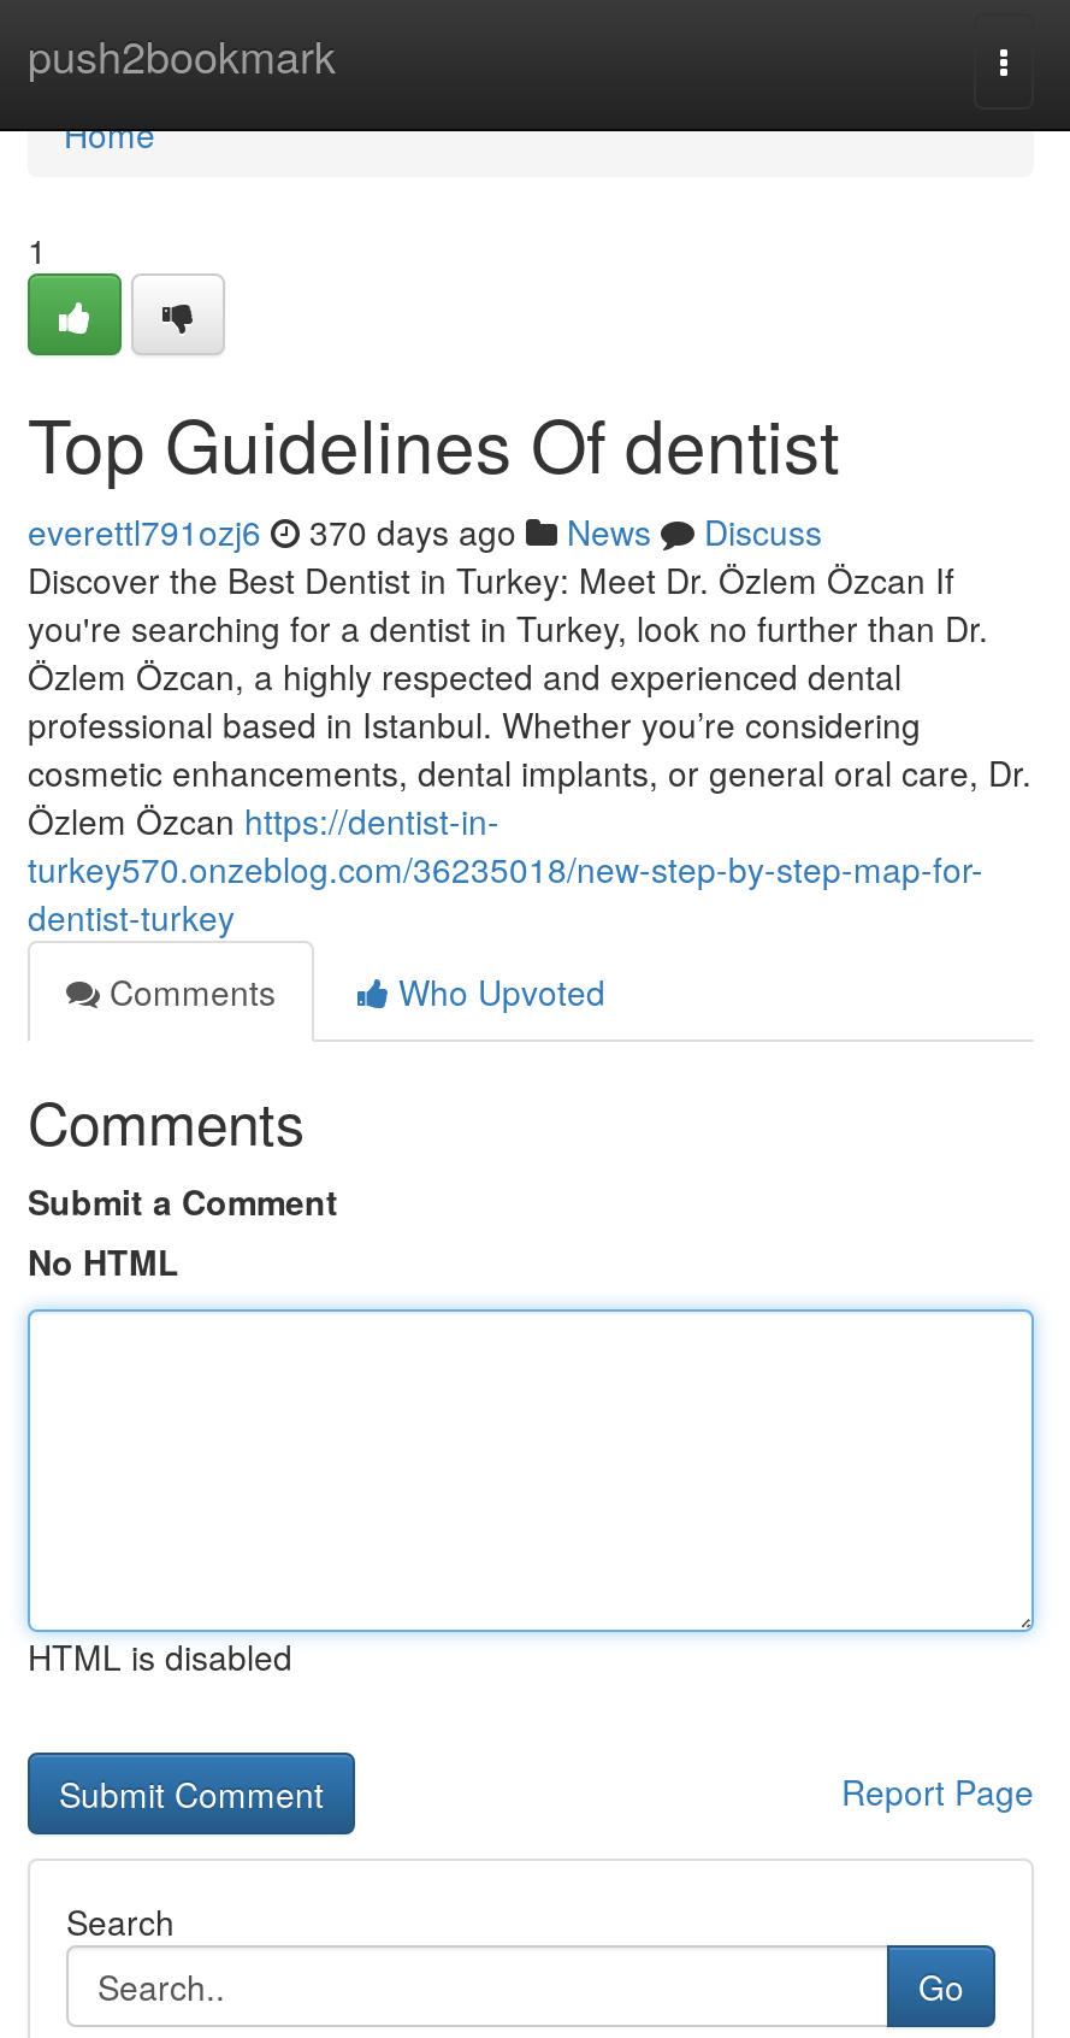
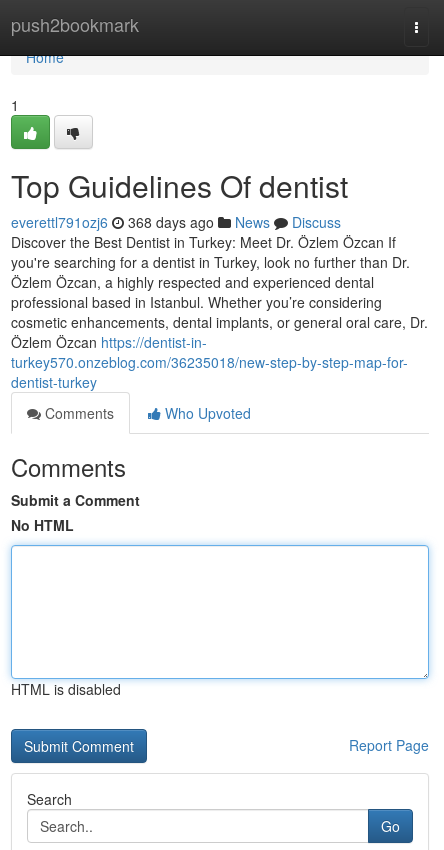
[28,507,822,555] everettl791ozj6 370 days ago News Discuss -> [11,212,341,232] everettl791ozj6 368 days ago News Discuss

